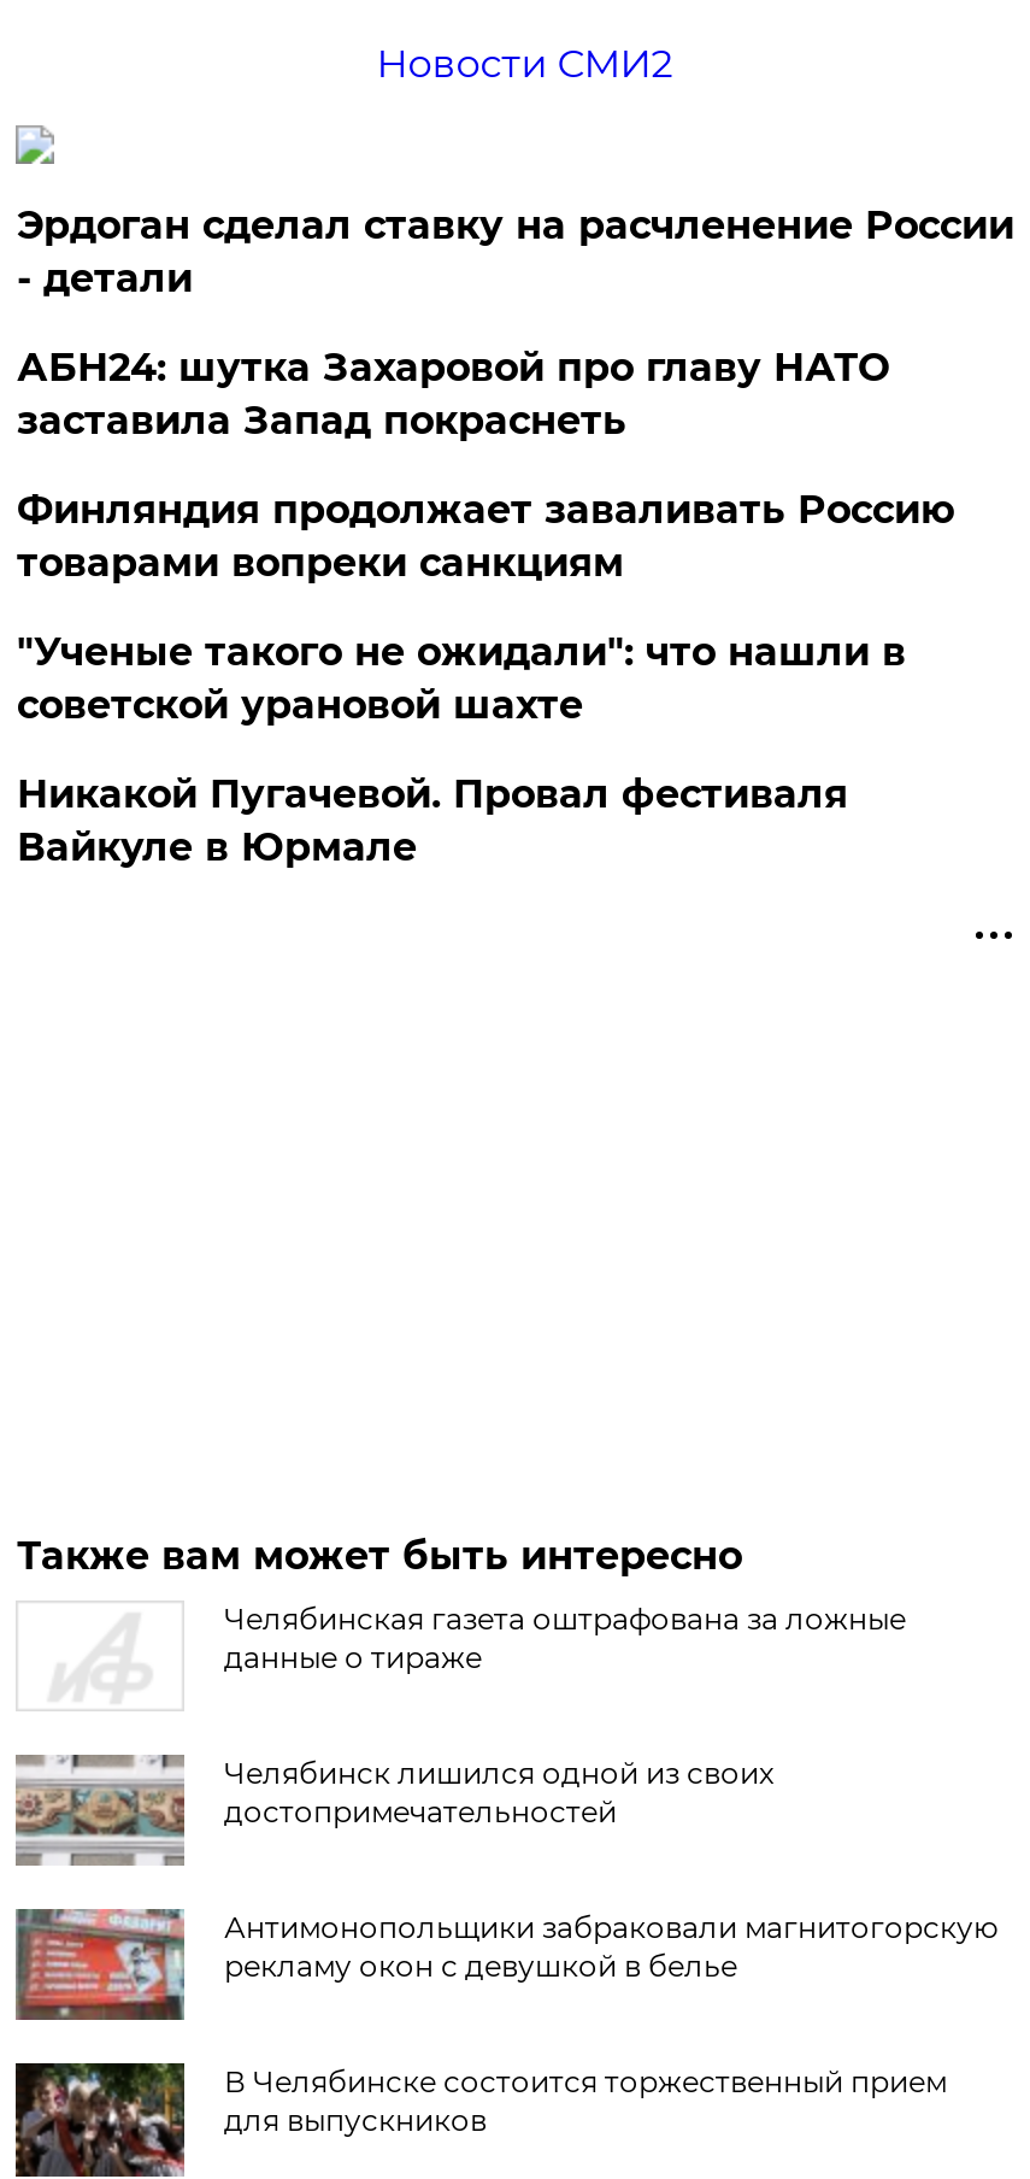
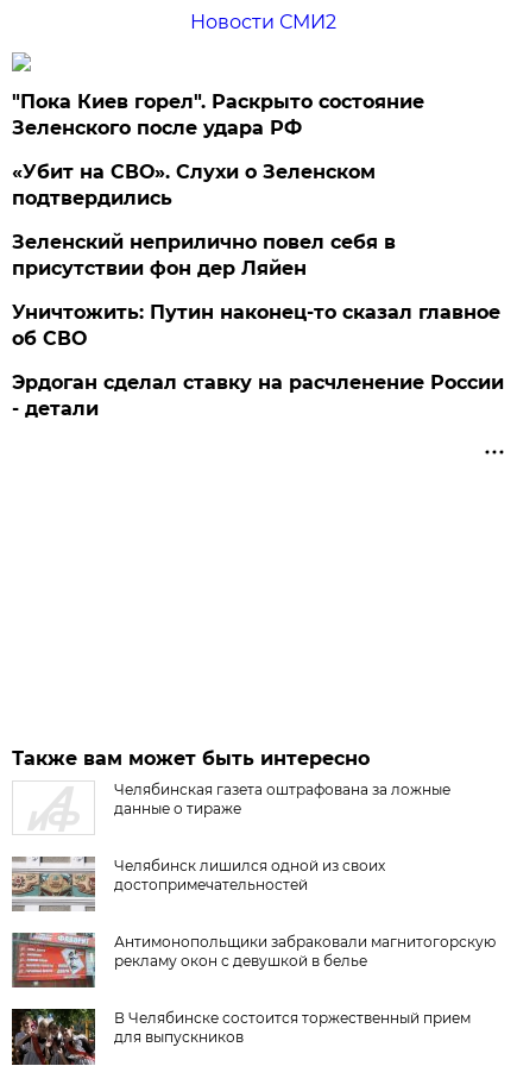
none -> [12,90,501,350] "Пока Киев горел". Раскрыто состояние | Зеленского после удара РФ | «Убит на СВО». Слухи о Зеленском | подтвердились | Зеленский неприлично повел cебя в | присутствии фон дер Ляйен | Уничтожить: Путин наконец-то сказал главное | об СВО
moved [17,202,1014,301] -> [12,371,504,420]: Эрдоган сделал ставку на расчленение России | - детали
[17,345,954,870] АБН24: шутка Захаровой про главу НАТО | заставила Запад покраснеть | Финляндия продолжает заваливать Россию | товарами вопреки санкциям | "Ученые такого не ожидали": что нашли в | советской урановой шахте | Никакой Пугачевой. Провал фестиваля | Вайкуле в Юрмале -> none

